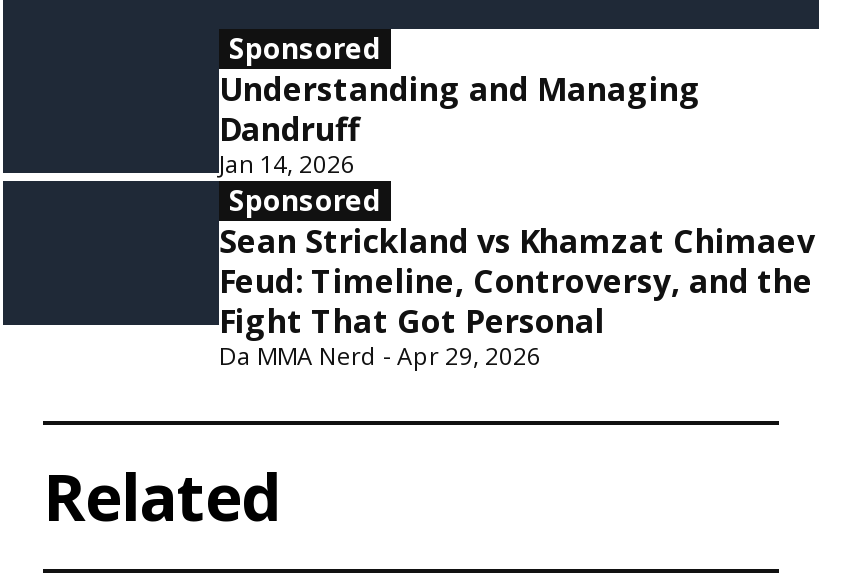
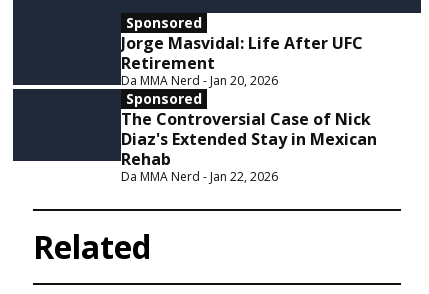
[219,67,701,181] Understanding and Managing | Dandruff | Jan 14, 2026 -> [121,32,363,89] Jorge Masvidal: Life After UFC | Retirement | Da MMA Nerd - Jan 20, 2026
[219,219,815,373] Sean Strickland vs Khamzat Chimaev | Feud: Timeline, Controversy, and the | Fight That Got Personal | Da MMA Nerd - Apr 29, 2026 -> [121,108,377,185] The Controversial Case of Nick | Diaz's Extended Stay in Mexican | Rehab | Da MMA Nerd - Jan 22, 2026

